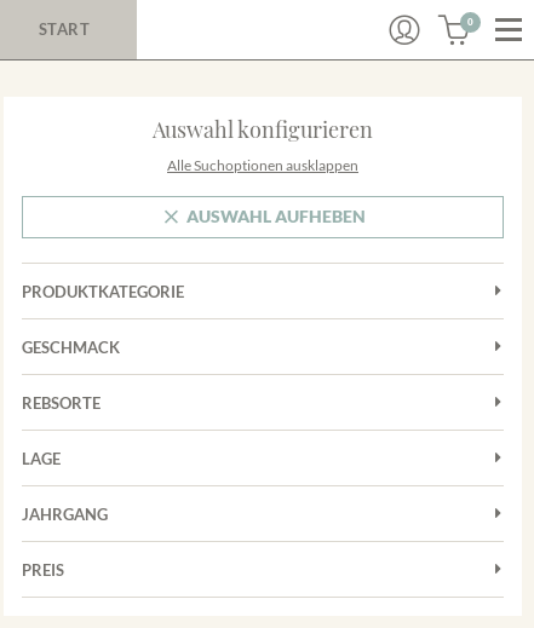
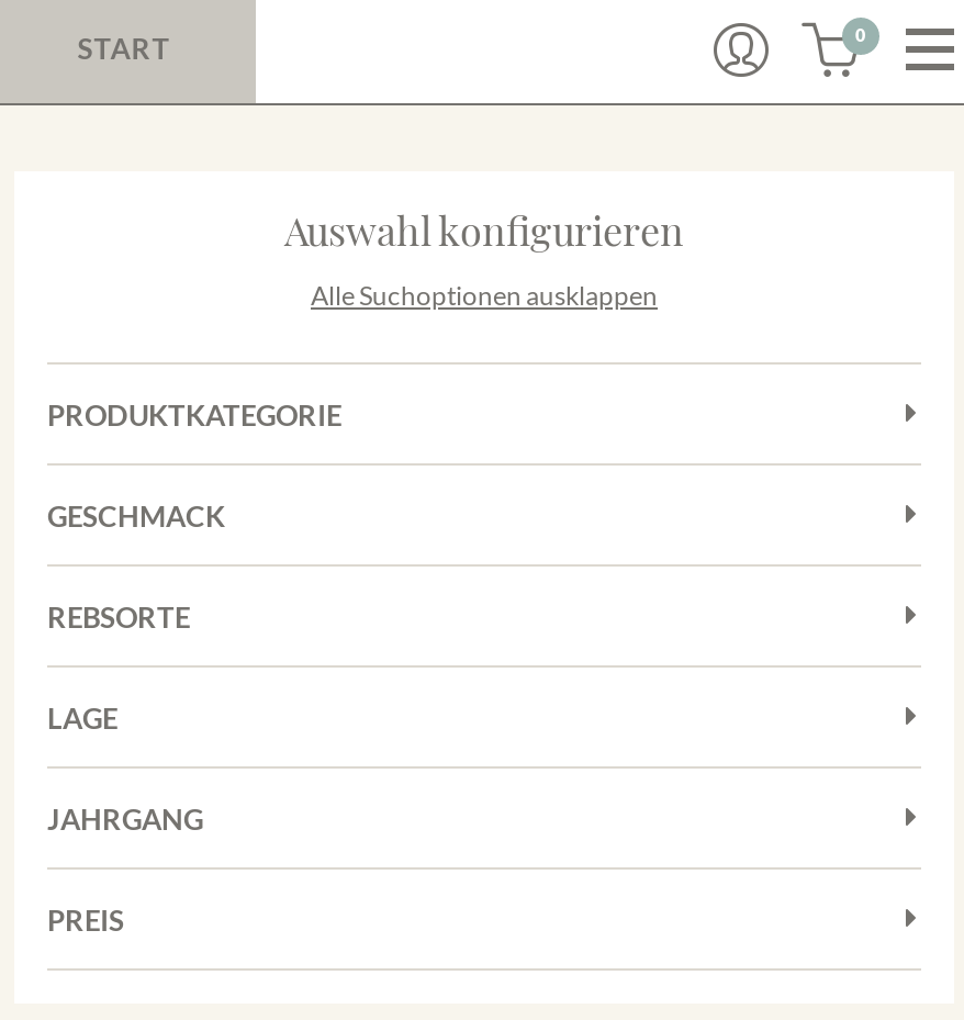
[186,206,366,226] AUSWAHL AUFHEBEN -> none

